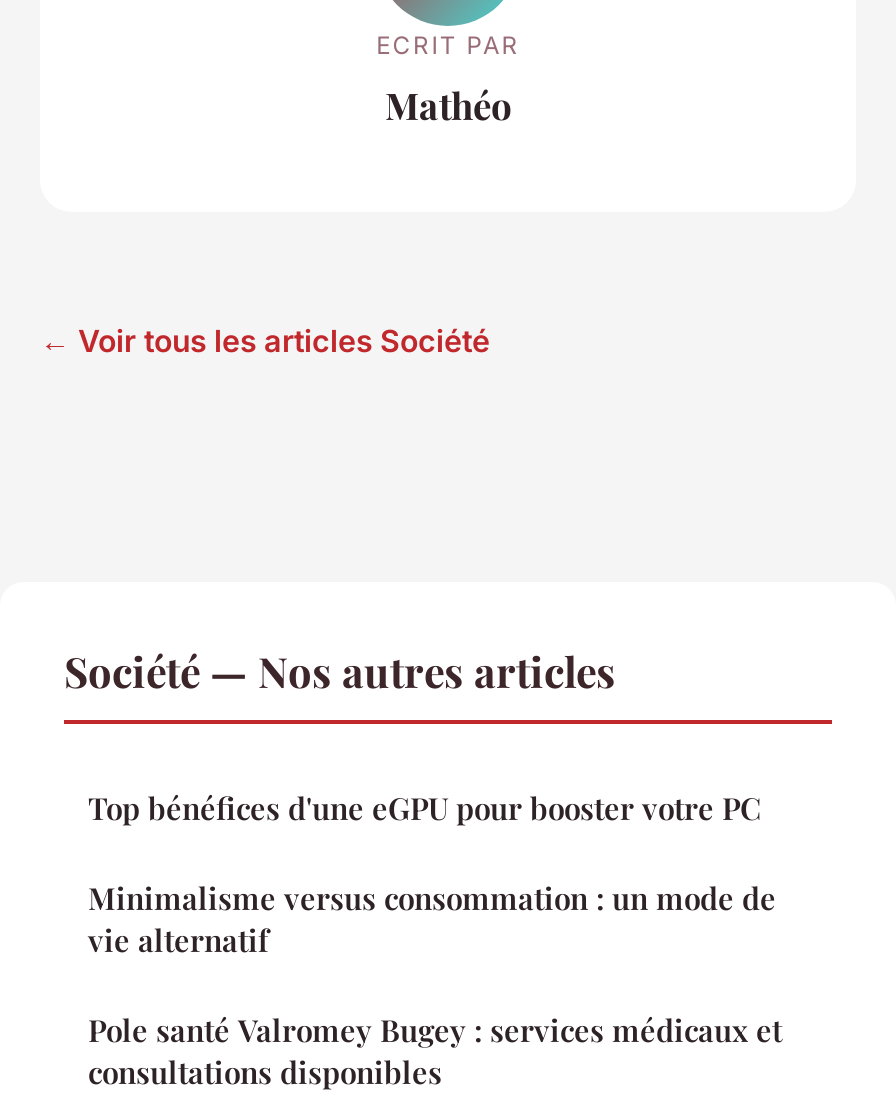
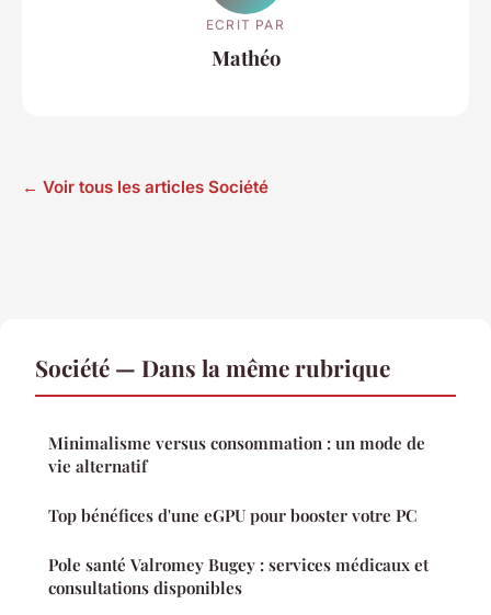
[64,642,616,698] Société — Nos autres articles -> [35,352,390,383] Société — Dans la même rubrique
moved [88,788,762,828] -> [48,504,418,526]: Top bénéfices d'une eGPU pour booster votre PC
moved [88,878,776,960] -> [48,432,425,477]: Minimalisme versus consommation : un mode de | vie alternatif

